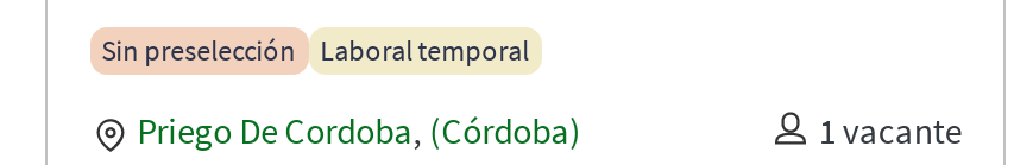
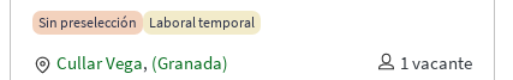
[137,108,582,153] Priego De Cordoba, (Córdoba) -> [56,51,228,74] Cullar Vega, (Granada)

